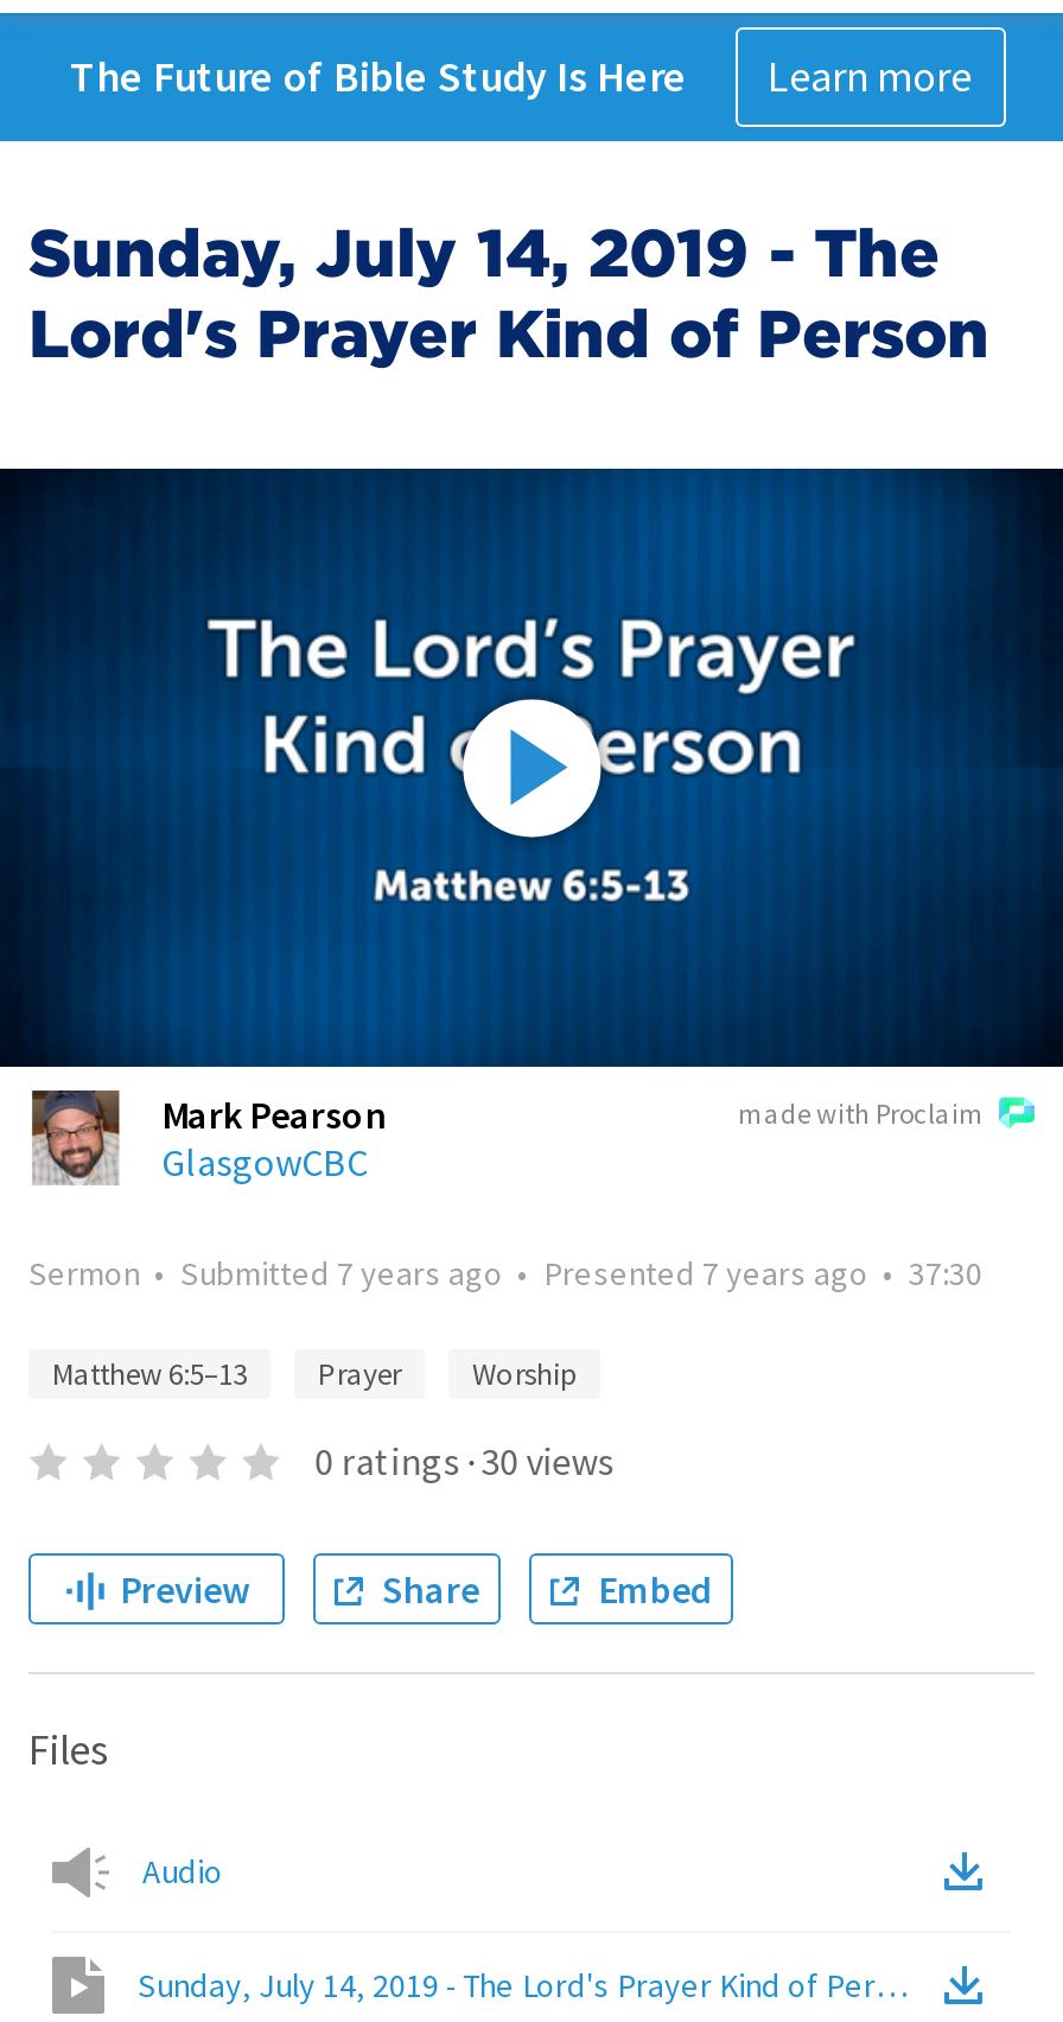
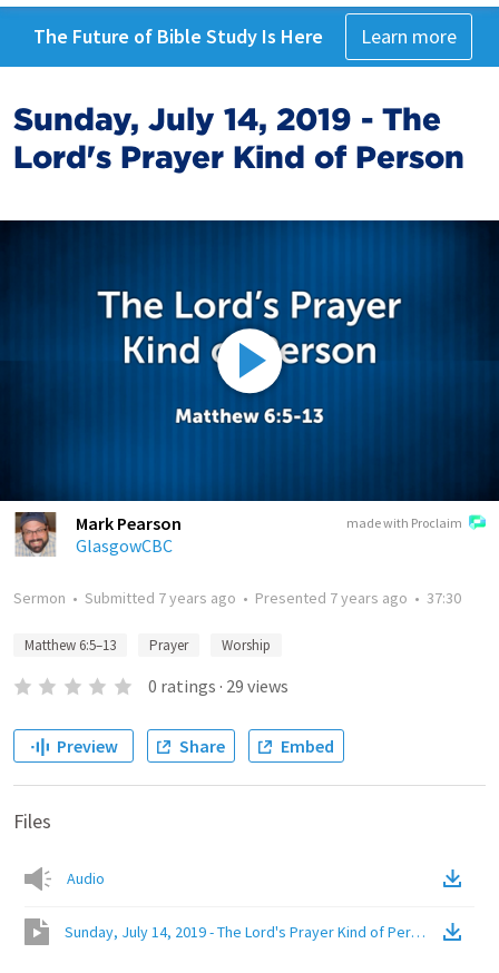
[315,1437,614,1484] 0 ratings · 30 views -> [148,675,288,697] 0 ratings · 29 views

